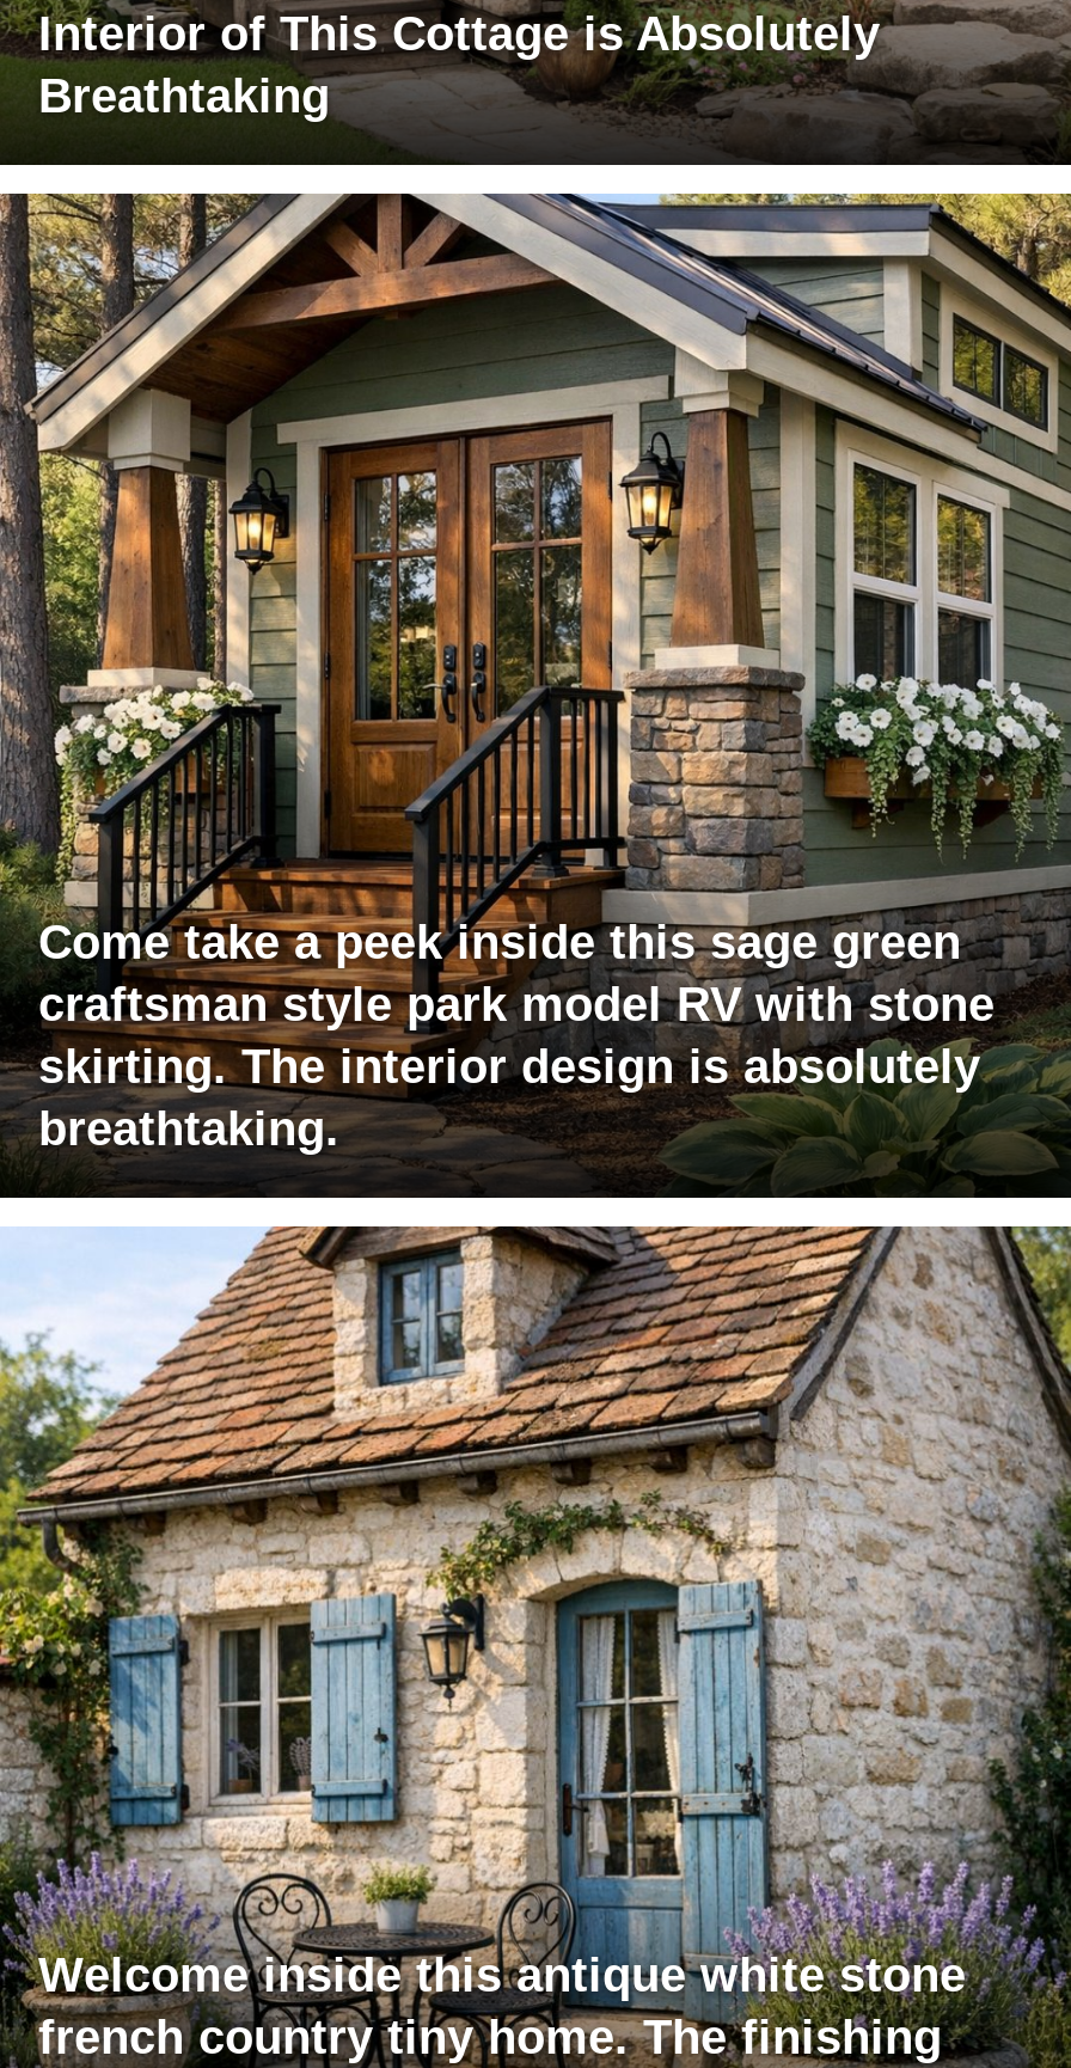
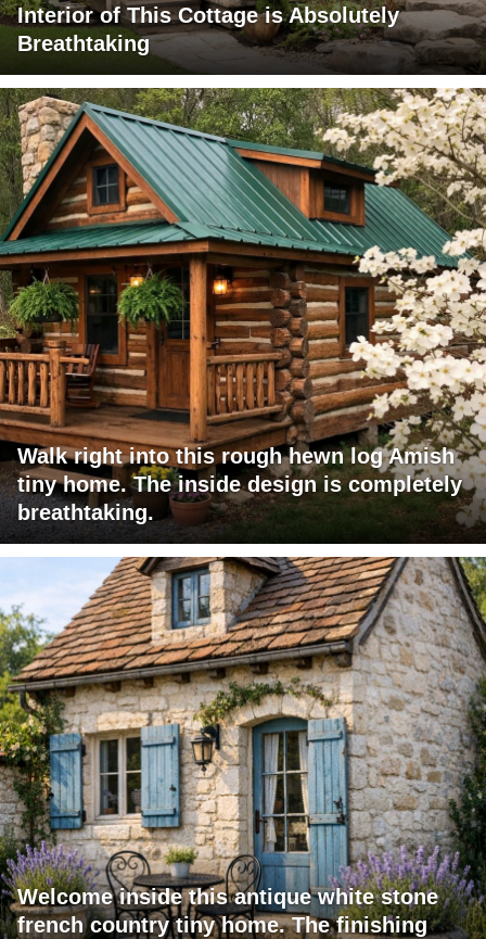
[7,191,1064,1171] [image] | Come take a peek inside this sage green | craftsman style park model RV with stone | skirting. The interior design is absolutely -> [3,87,483,531] [image] | Walk right into this rough hewn log Amish | tiny home. The inside design is completely

